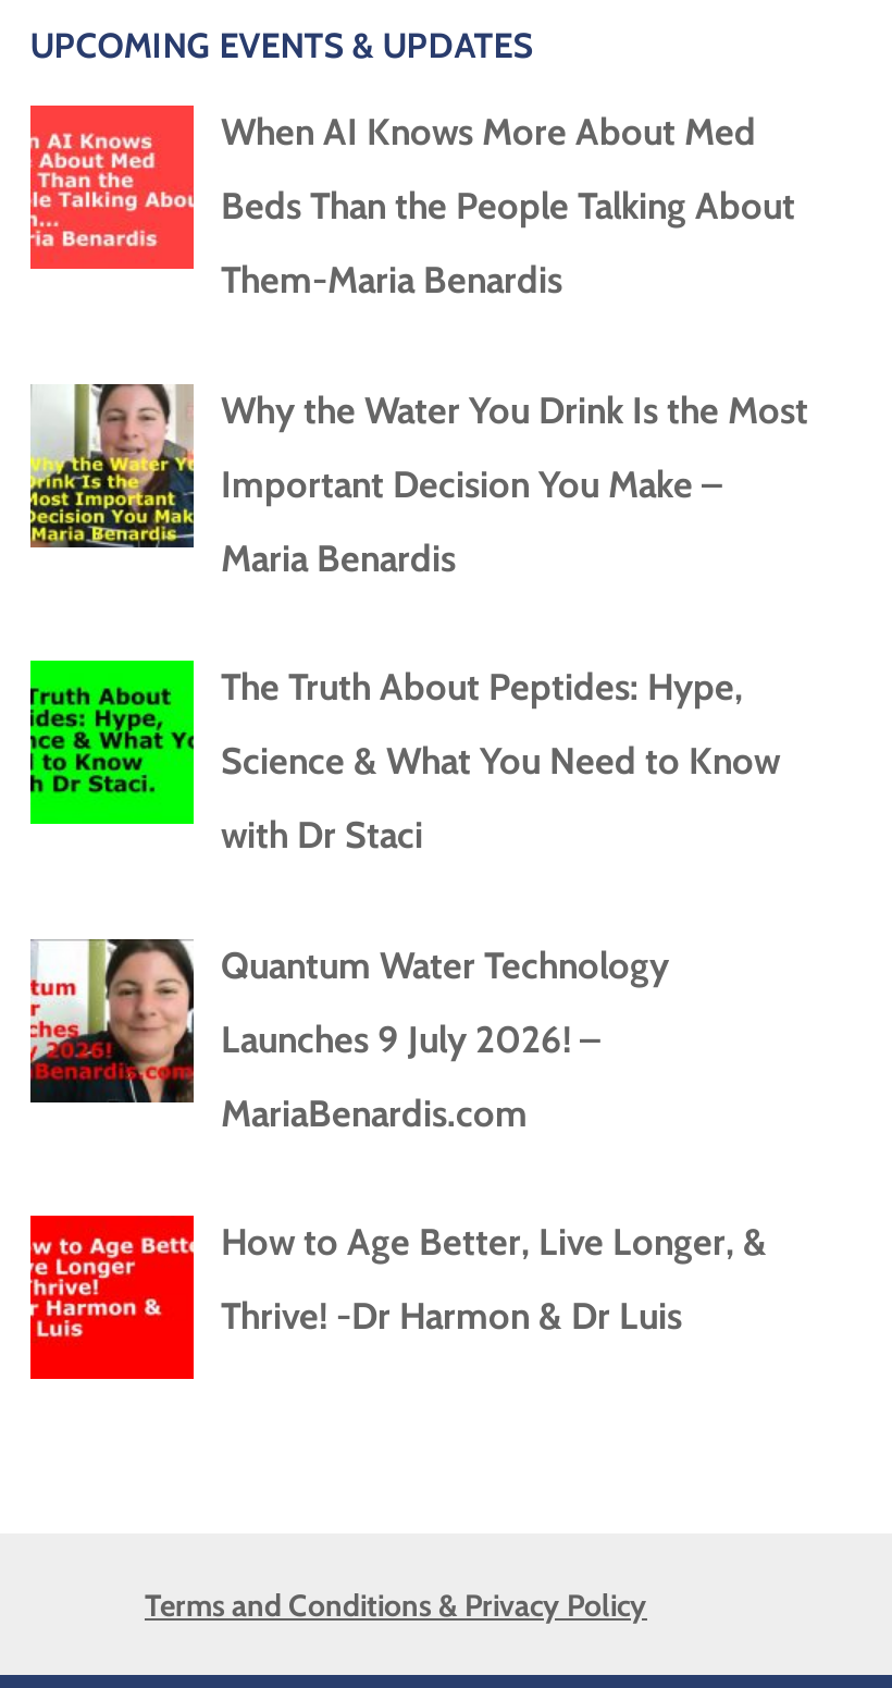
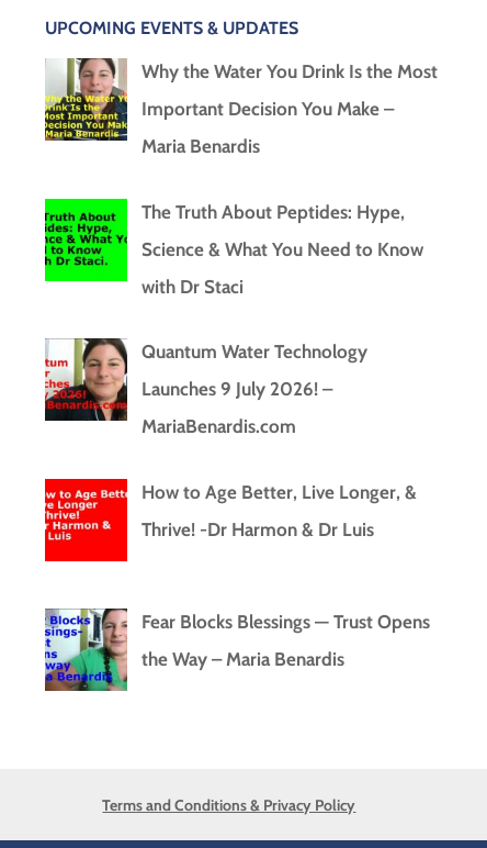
[28,103,795,301] [image] | When AI Knows More About Med | Beds Than the People Talking About | Them-Maria Benardis -> none
moved [26,380,808,1338] -> [43,56,437,540]: [image] | Why the Water You Drink Is the Most | Important Decision You Make – | ... | How to Age Better, Live Longer, & | Thrive! -Dr Harmon & Dr Luis
none -> [44,607,429,692] [image] | Fear Blocks Blessings — Trust Opens | the Way – Maria Benardis

